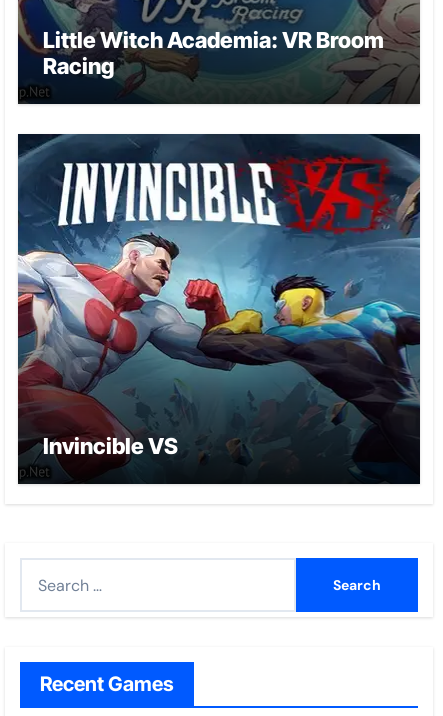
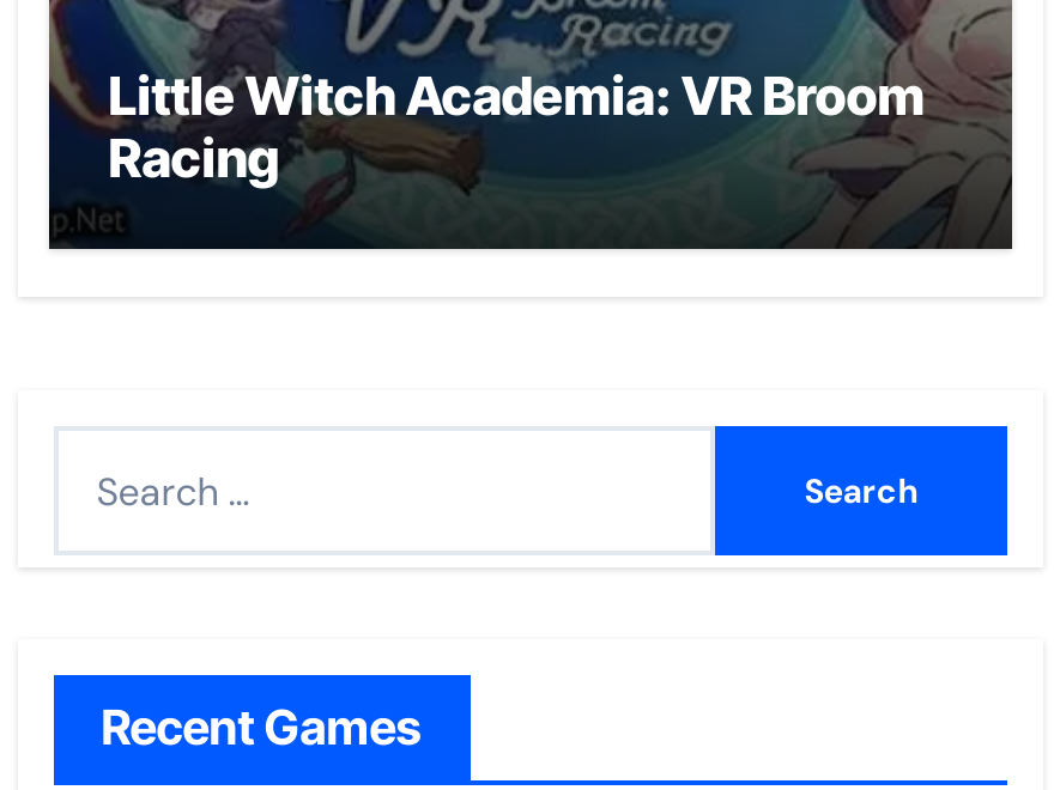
[18,133,421,482] [image] | Invincible VS -> none

